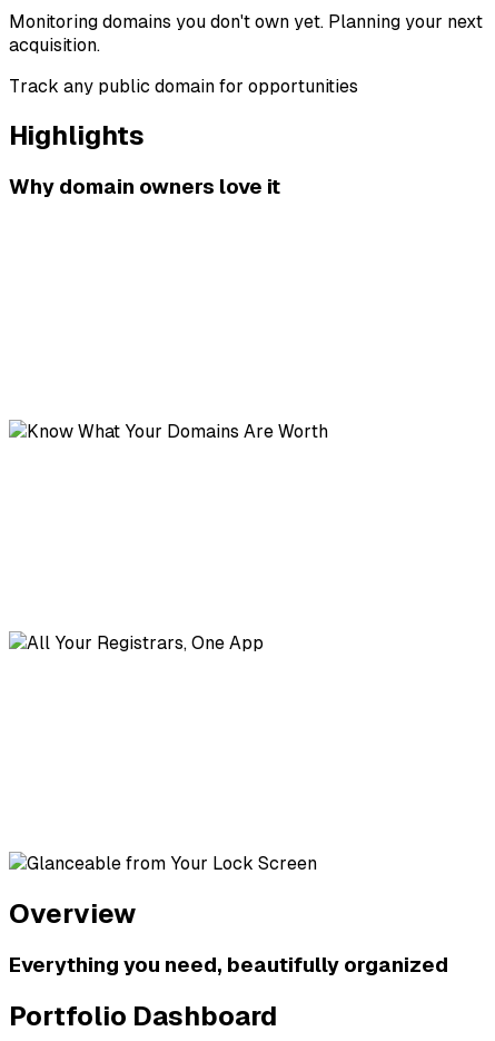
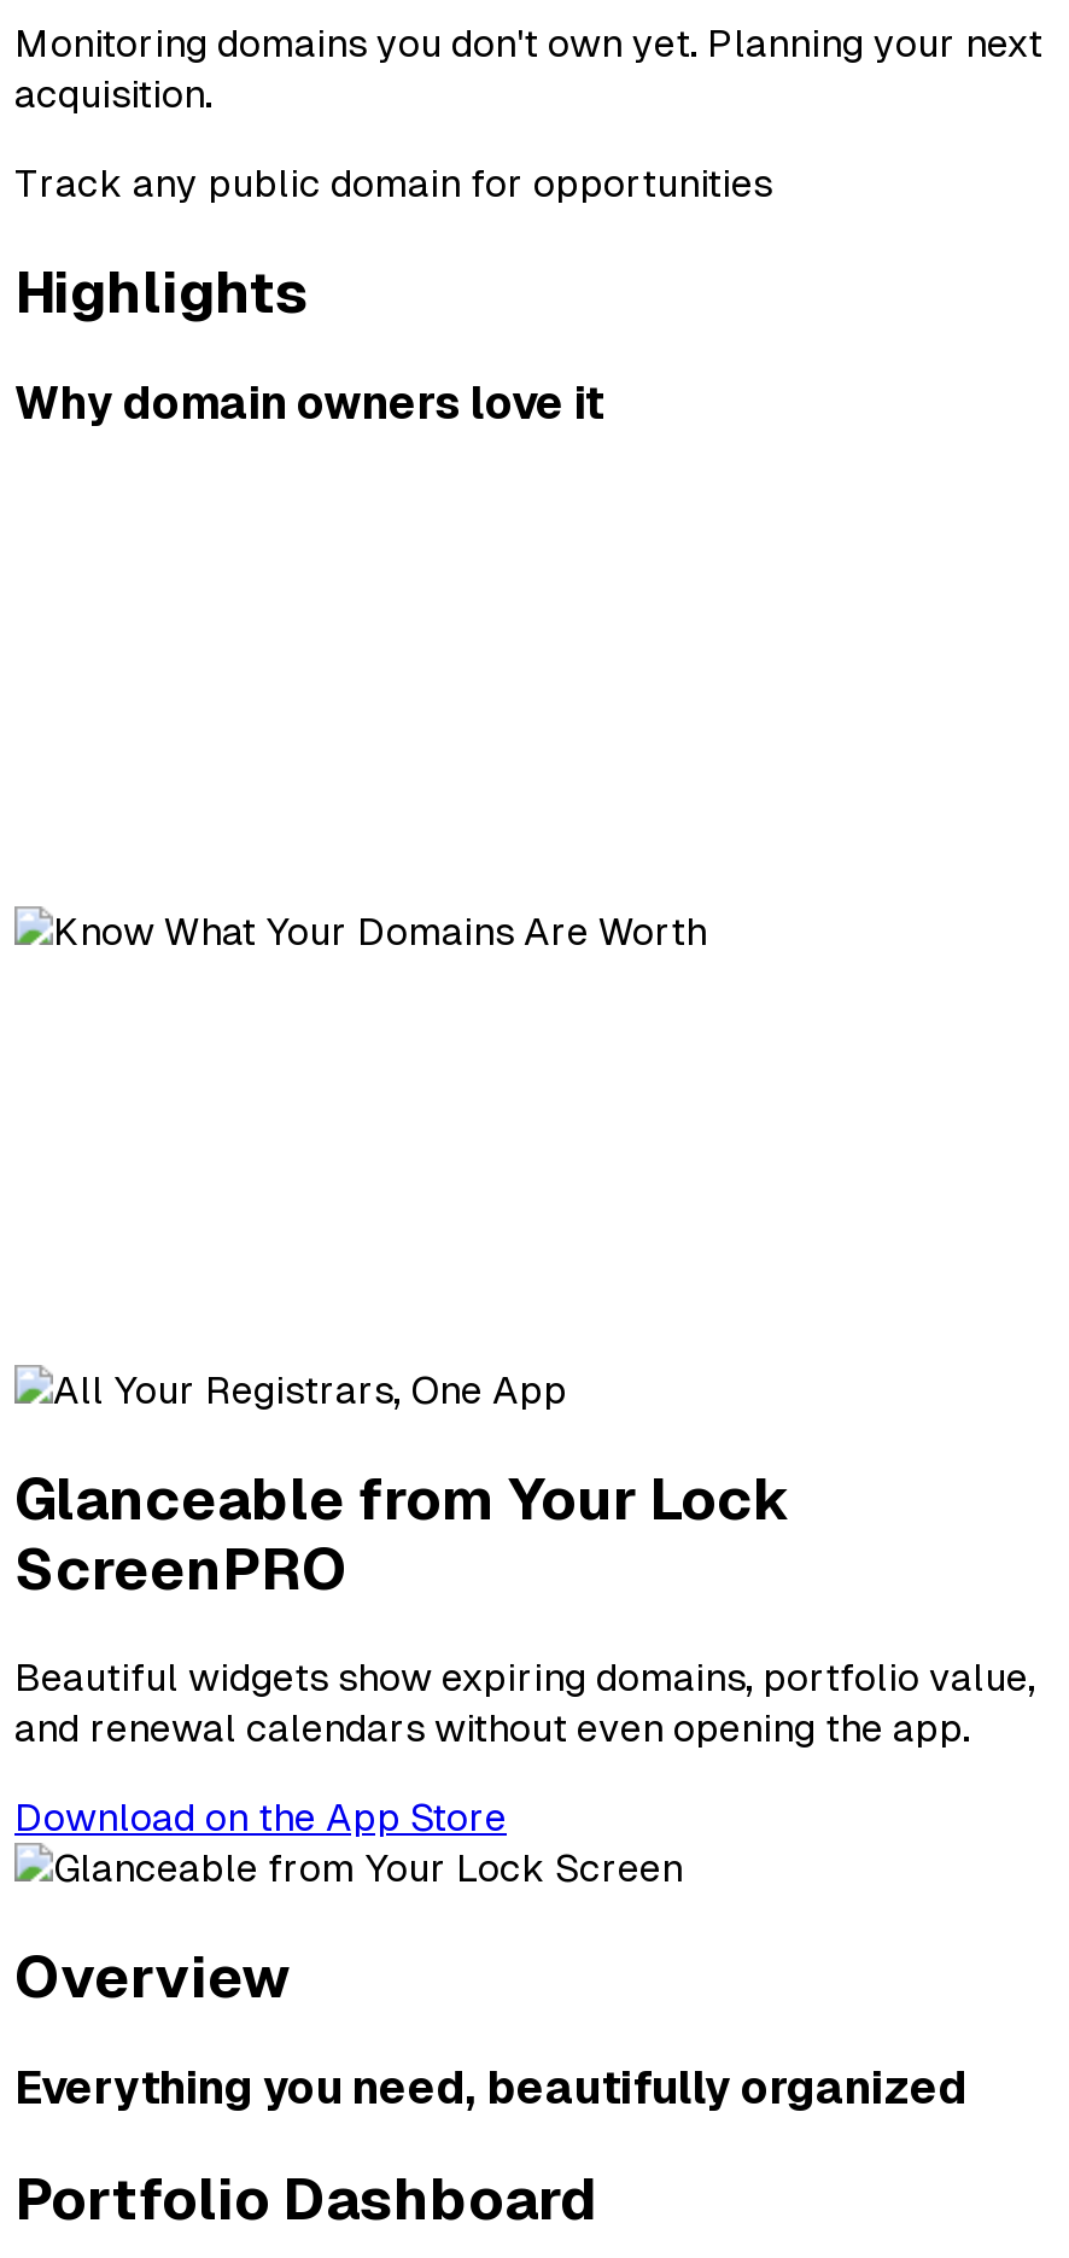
none -> [14,1466,1035,1840] Glanceable from Your Lock | ScreenPRO | Beautiful widgets show expiring domains, portfolio value, | and renewal calendars without even opening the app. | Download on the App Store

